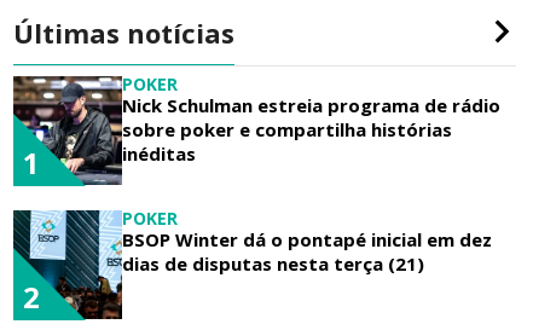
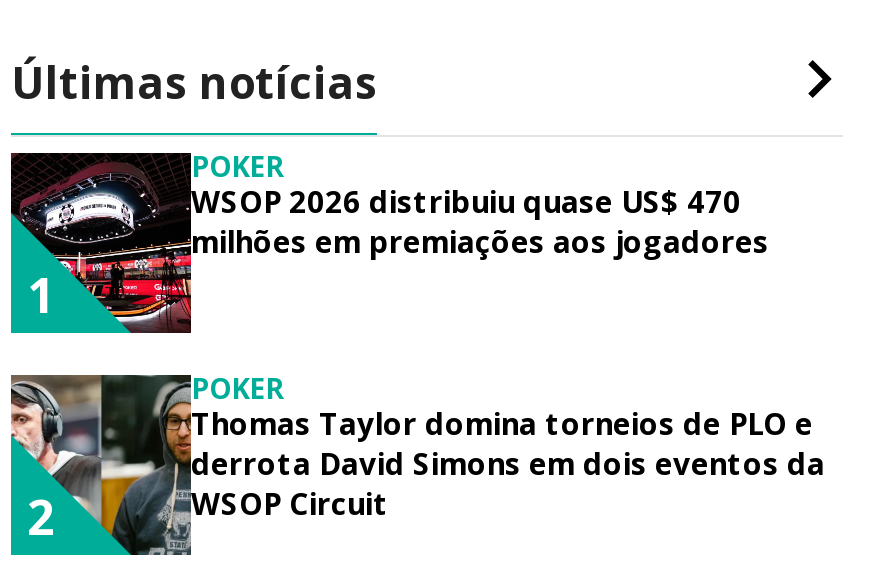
[12,76,500,187] [image] | Nick Schulman estreia programa de rádio | sobre poker e compartilha histórias | inéditas -> [9,152,769,336] [image] | WSOP 2026 distribuiu quase US$ 470 | milhões em premiações aos jogadores
[12,209,492,322] [image] | BSOP Winter dá o pontapé inicial em dez | dias de disputas nesta terça (21) -> [9,372,825,558] [image] | Thomas Taylor domina torneios de PLO e | derrota David Simons em dois eventos da | WSOP Circuit

